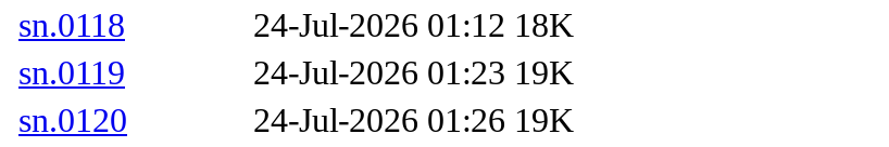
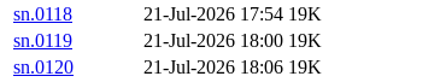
[253,7,575,44] 24-Jul-2026 01:12 18K -> [143,4,322,25] 21-Jul-2026 17:54 19K
[253,55,575,92] 24-Jul-2026 01:23 19K -> [143,31,322,51] 21-Jul-2026 18:00 19K
[253,102,575,139] 24-Jul-2026 01:26 19K -> [143,57,322,78] 21-Jul-2026 18:06 19K

